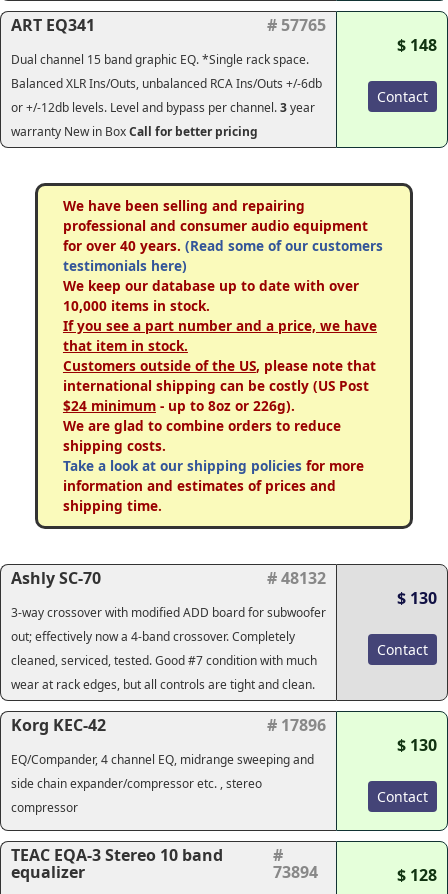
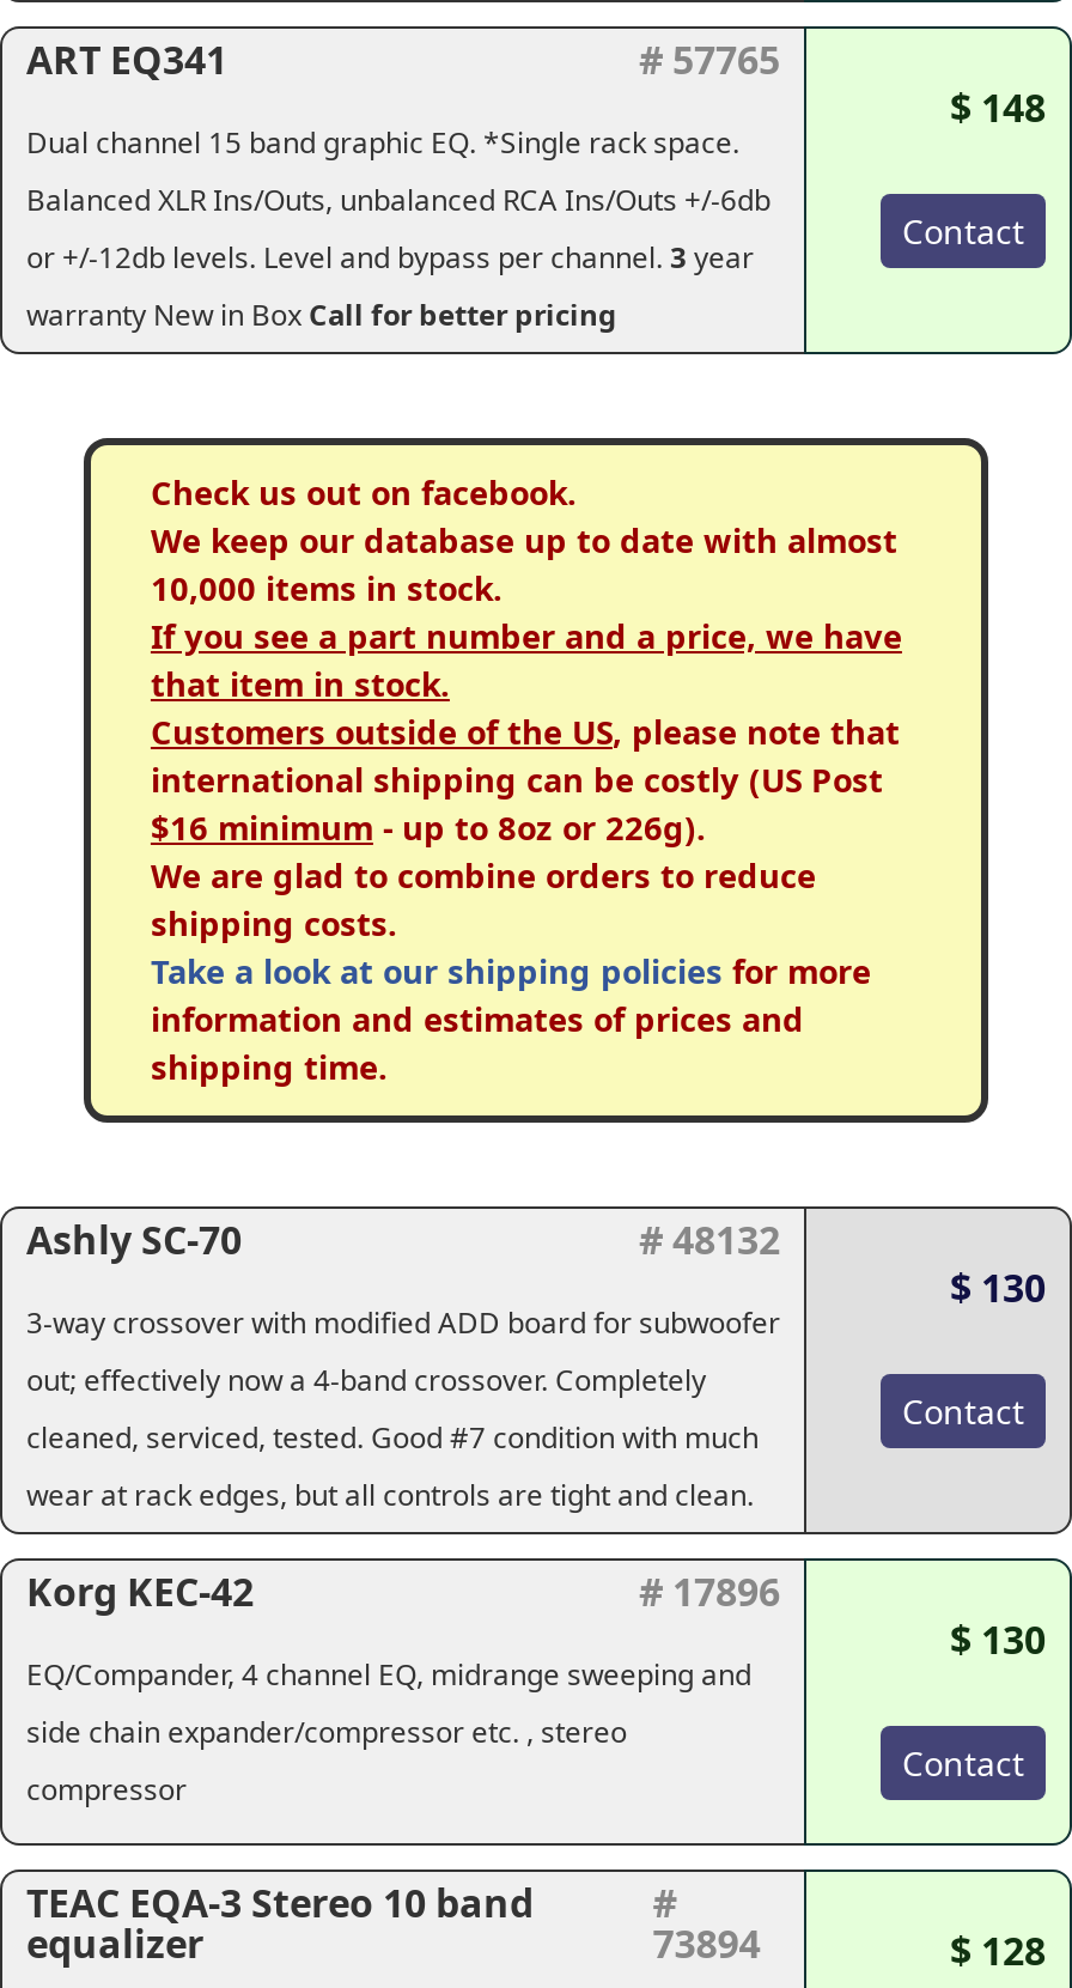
[63,196,383,295] We have been selling and repairing | professional and consumer audio equipment | for over 40 years. (Read some of our customers | testimonials here) | We keep our database up to date with over -> [151,469,897,563] Check us out on facebook. | We keep our database up to date with almost
[63,396,295,415] $24 minimum - up to 8oz or 226g). -> [151,804,706,850] $16 minimum - up to 8oz or 226g).

